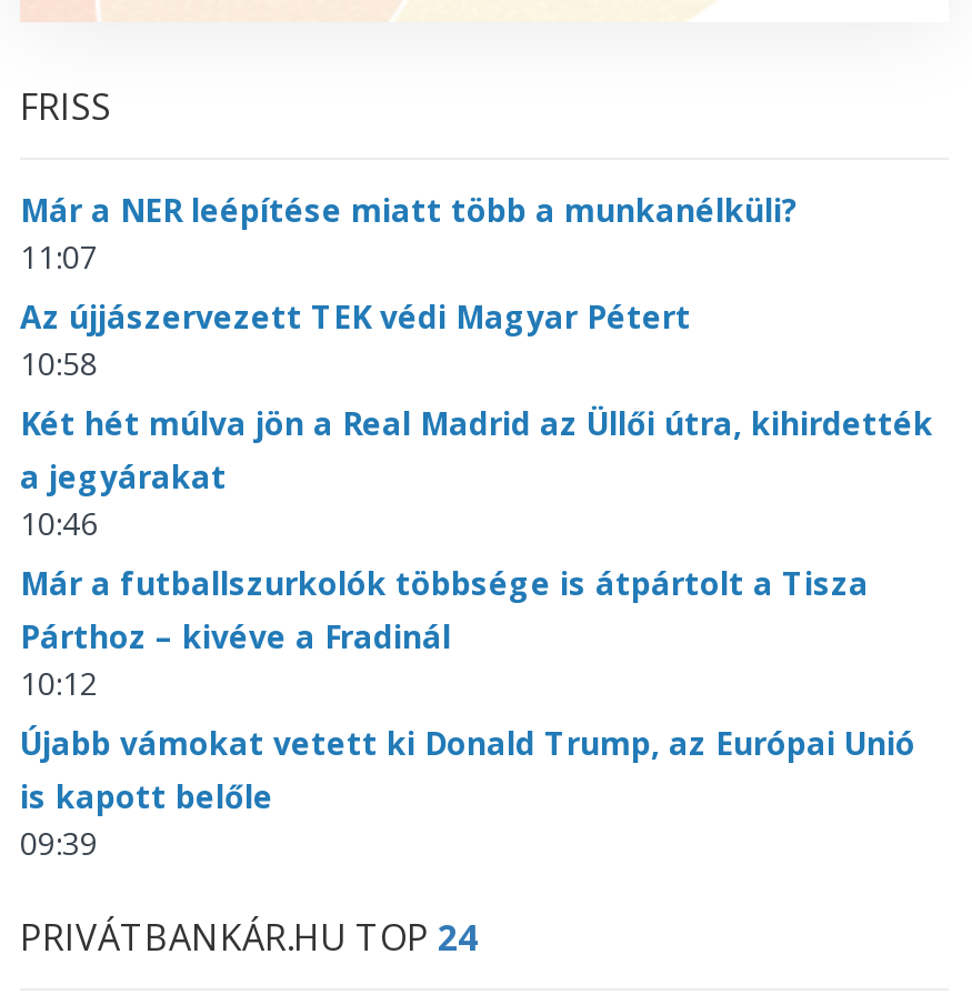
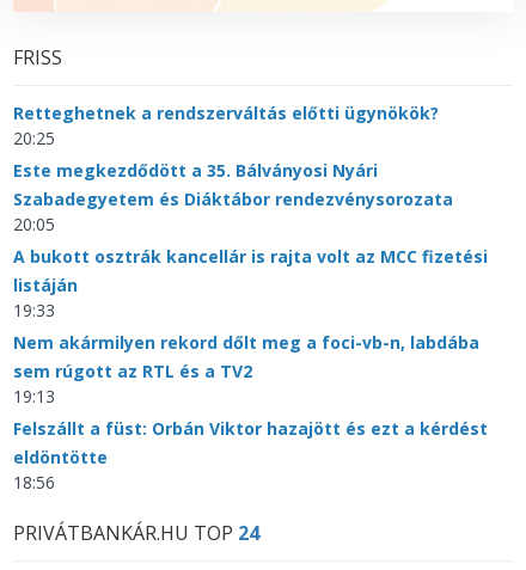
[20,189,933,864] Már a NER leépítése miatt több a munkanélküli? | 11:07 | Az újjászervezett TEK védi Magyar Pétert | 10:58 | Két hét múlva jön a Real Madrid az Üllői útra, kihirdették | a jegyárakat | 10:46 | Már a futballszurkolók többsége is átpártolt a Tisza | Párthoz – kivéve a Fradinál | 10:12 | Újabb vámokat vetett ki Donald Trump, az Európai Unió | is kapott belőle | 09:39 -> [13,102,488,494] Retteghetnek a rendszerváltás előtti ügynökök? | 20:25 | Este megkezdődött a 35. Bálványosi Nyári | Szabadegyetem és Diáktábor rendezvénysorozata | 20:05 | A bukott osztrák kancellár is rajta volt az MCC fizetési | listáján | 19:33 | Nem akármilyen rekord dőlt meg a foci-vb-n, labdába | sem rúgott az RTL és a TV2 | 19:13 | Felszállt a füst: Orbán Viktor hazajött és ezt a kérdést | eldöntötte | 18:56

